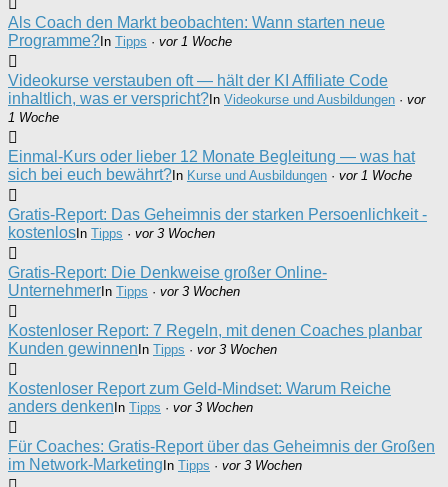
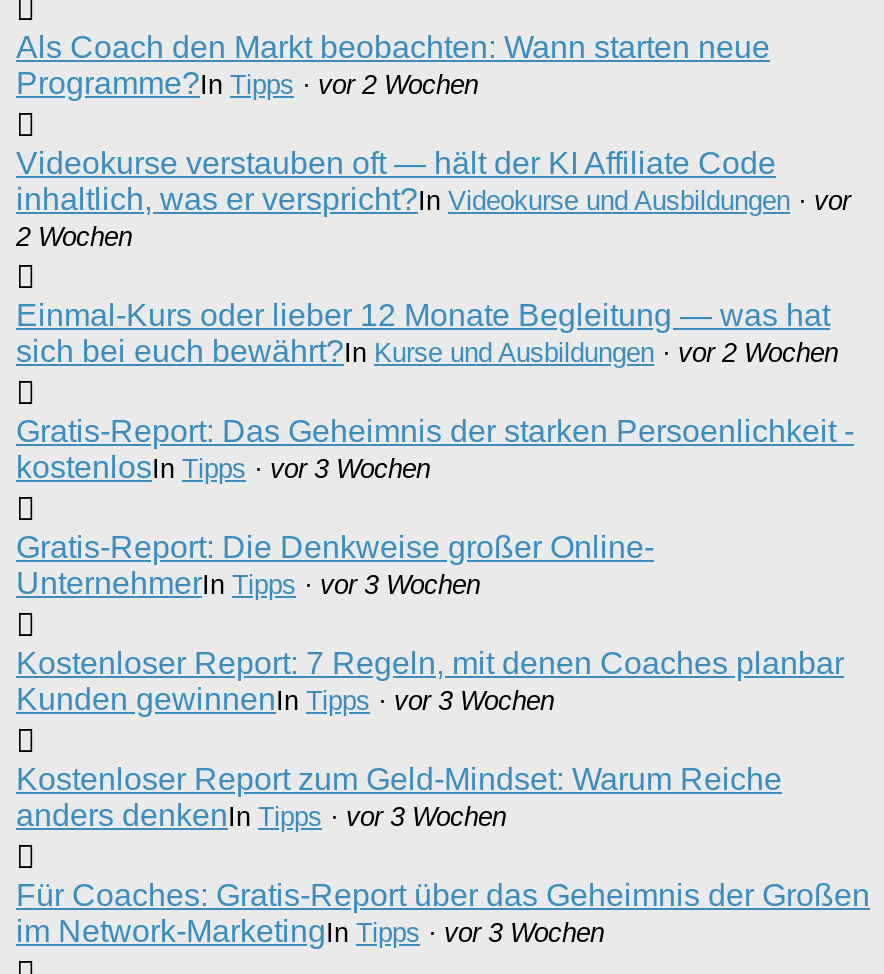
[8,31,232,48] Programme?In Tipps · vor 1 Woche -> [16,65,478,99] Programme?In Tipps · vor 2 Wochen
[8,109,59,124] 1 Woche -> [16,221,132,251] 2 Wochen
[8,165,412,182] sich bei euch bewährt?In Kurse und Ausbildungen· vor 1 Woche -> [16,333,838,367] sich bei euch bewährt?In Kurse und Ausbildungen· vor 2 Wochen

